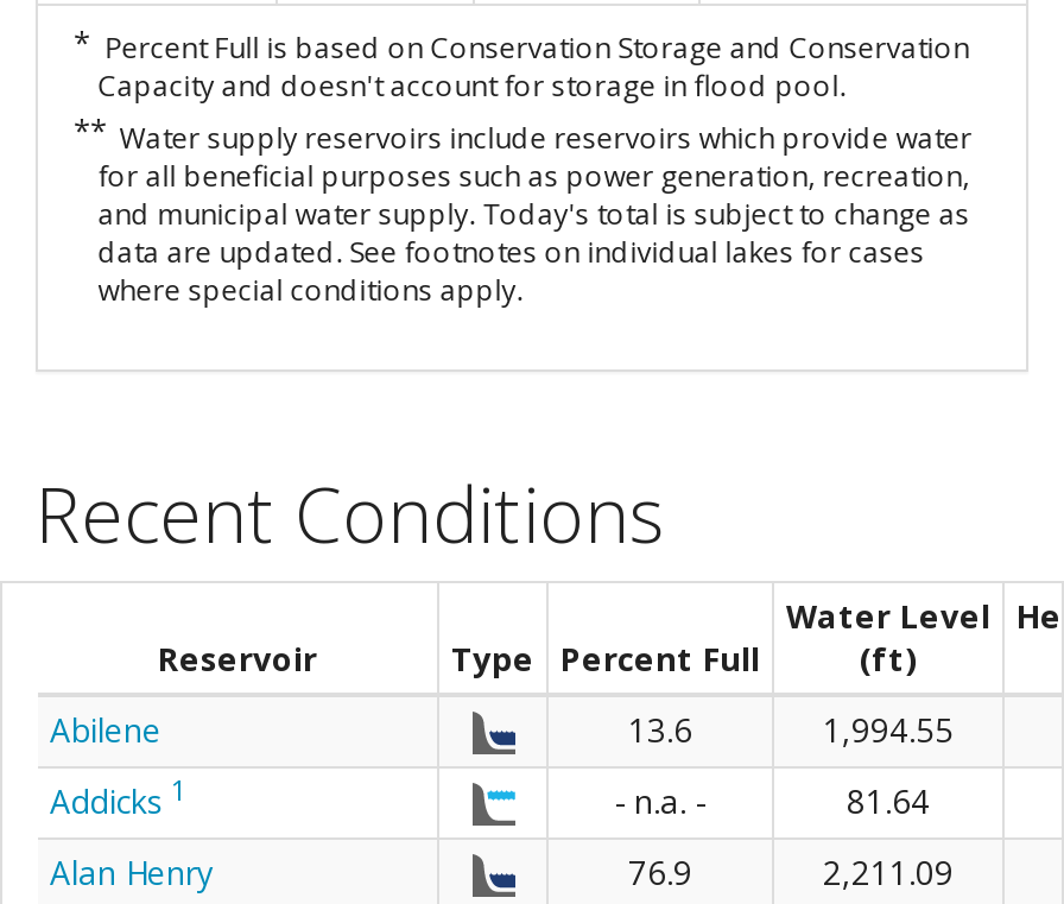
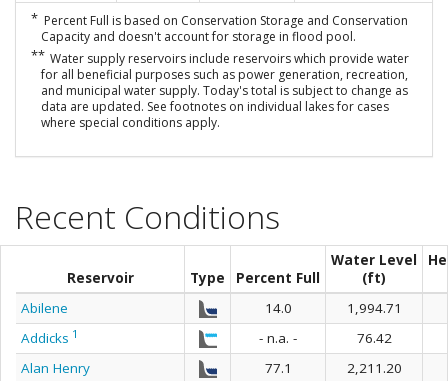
[628,708,692,751] 13.6 -> [264,299,291,317] 14.0
[823,708,954,751] 1,994.55 -> [346,299,401,317] 1,994.71
[847,780,930,823] 81.64 -> [356,329,391,347] 76.42
[628,851,692,894] 76.9 -> [264,359,291,377] 77.1
[823,851,954,894] 2,211.09 -> [346,359,401,377] 2,211.20

